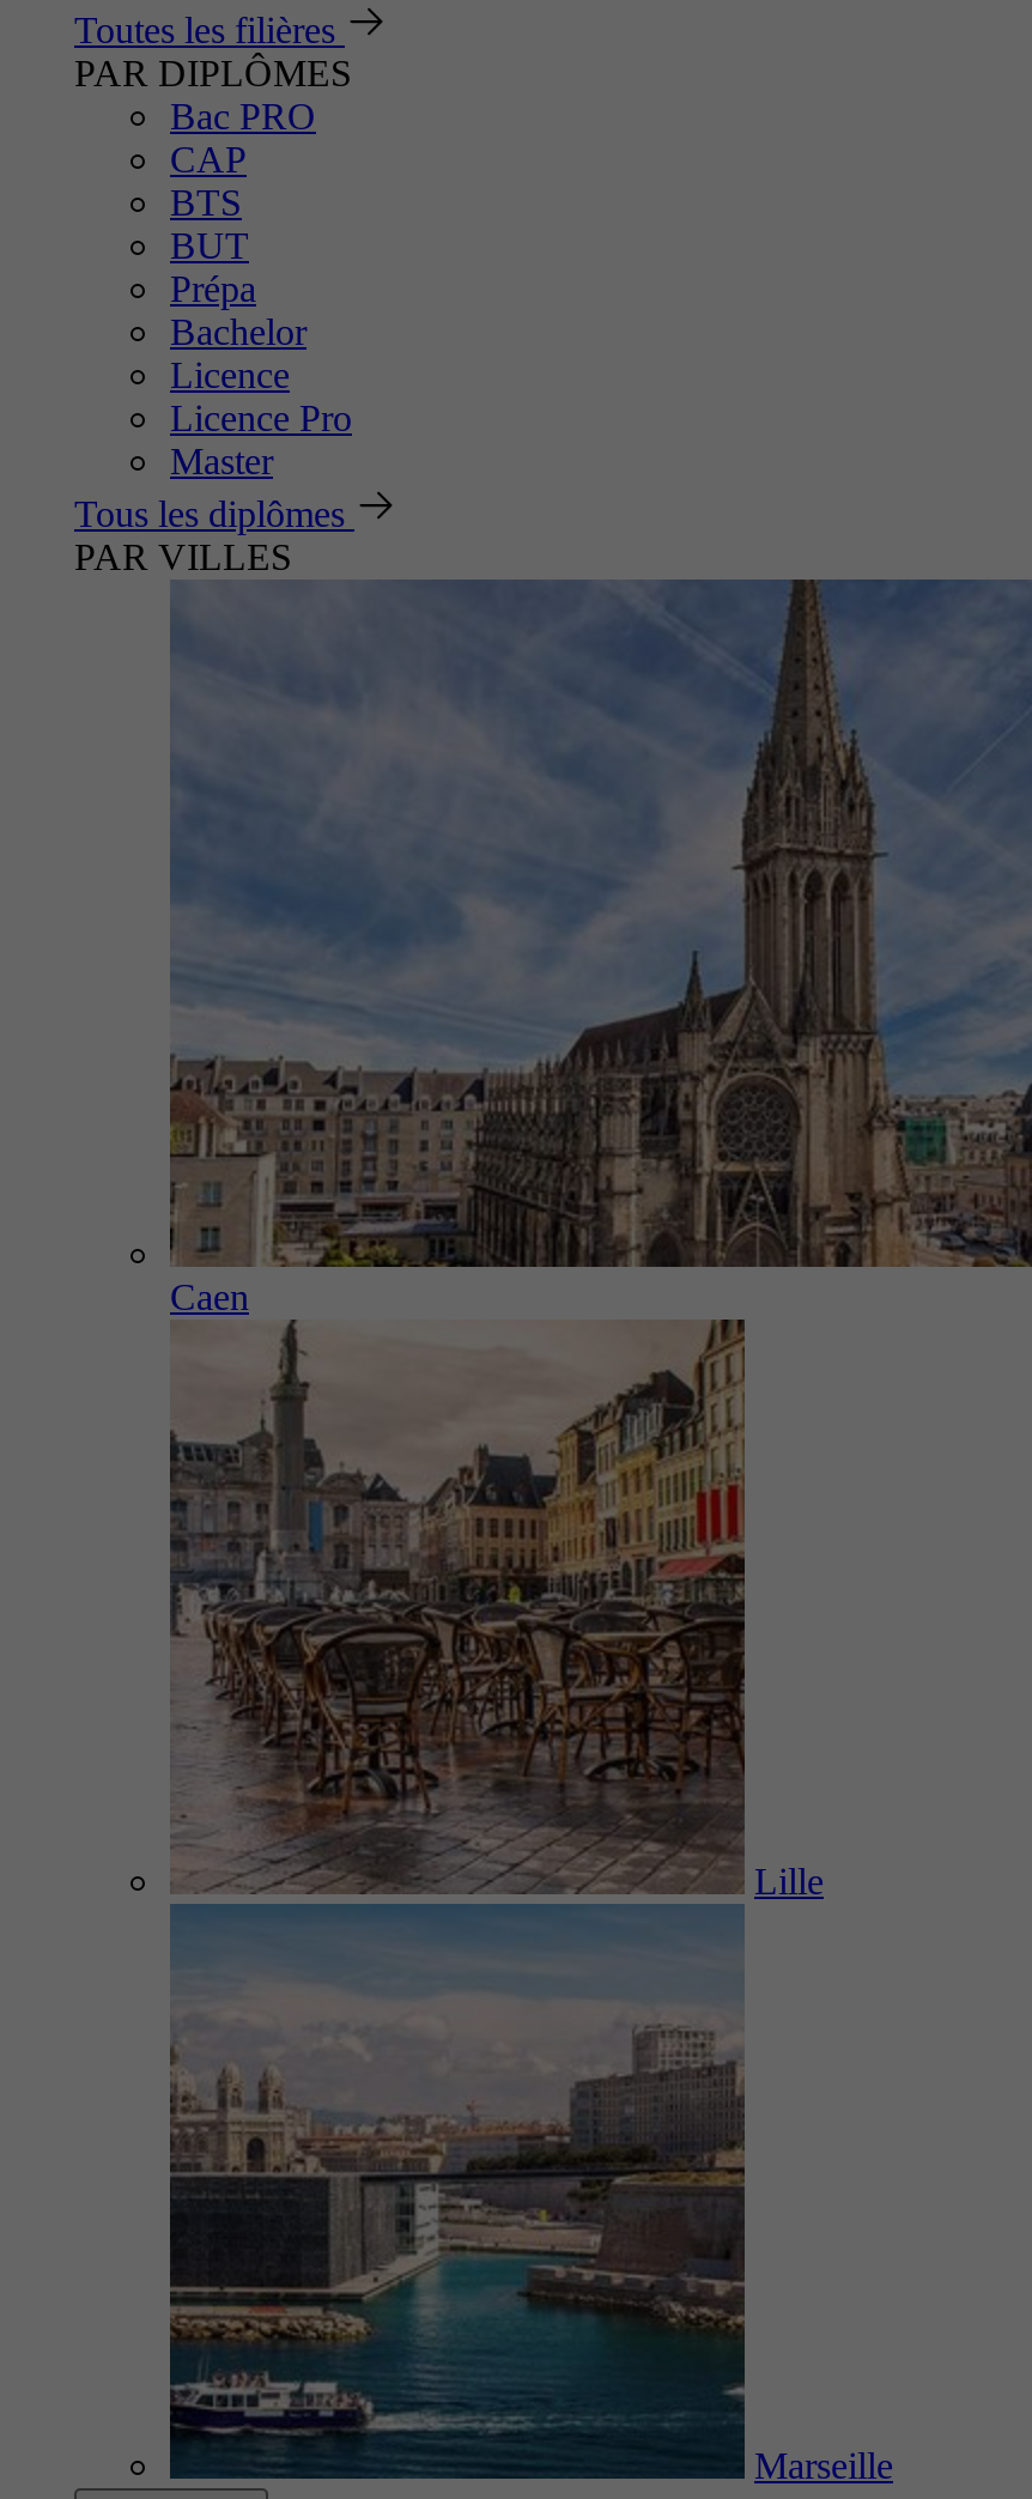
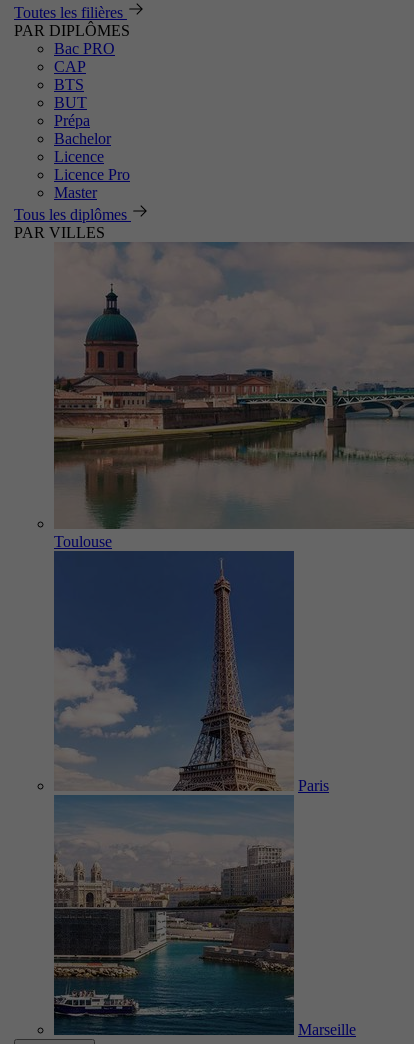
[168,580,1025,1317] [image] | Caen -> [53,242,411,550] [image] | Toulouse
[168,1317,824,1901] [image] | Lille -> [53,550,329,794] [image] | Paris

